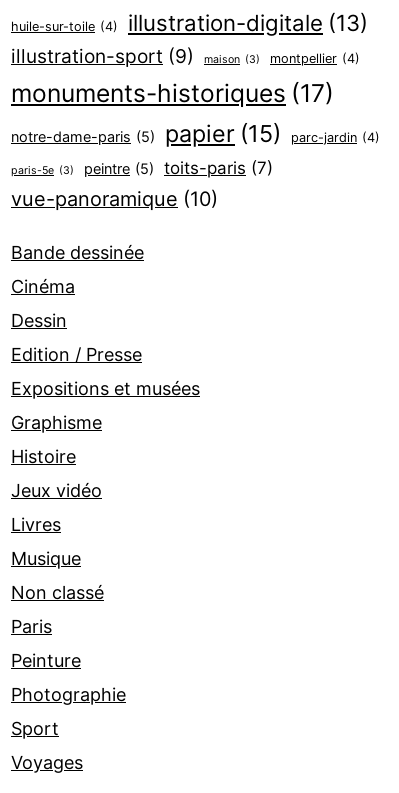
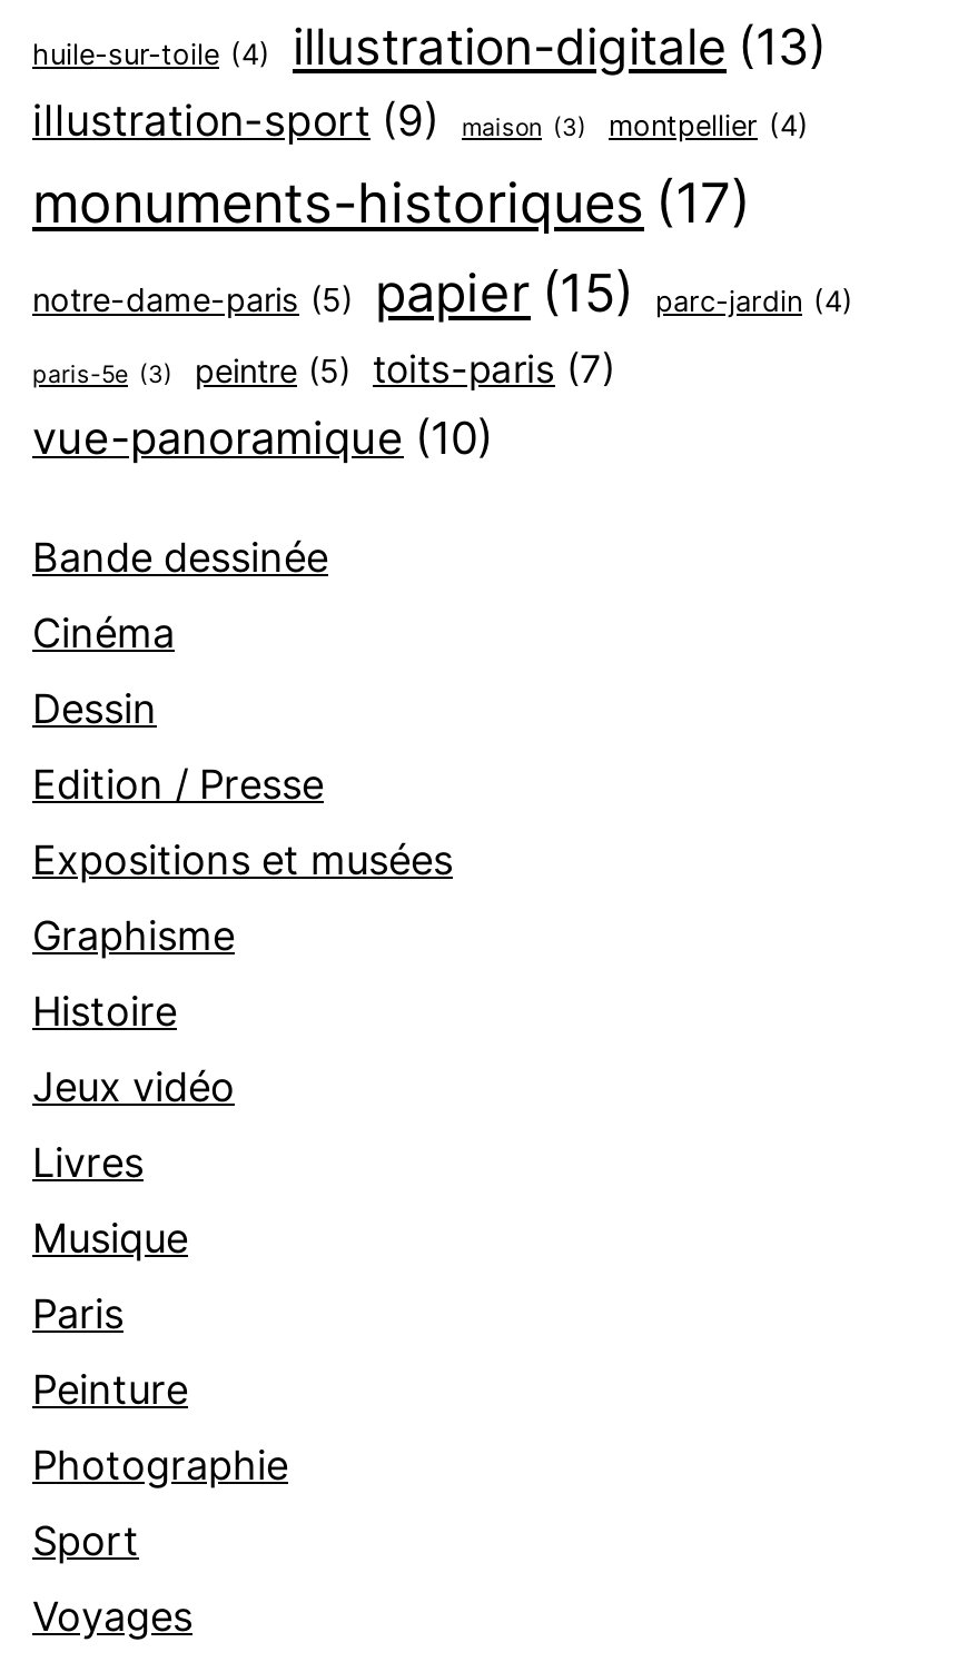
[11,582,104,603] Non classé -> none

